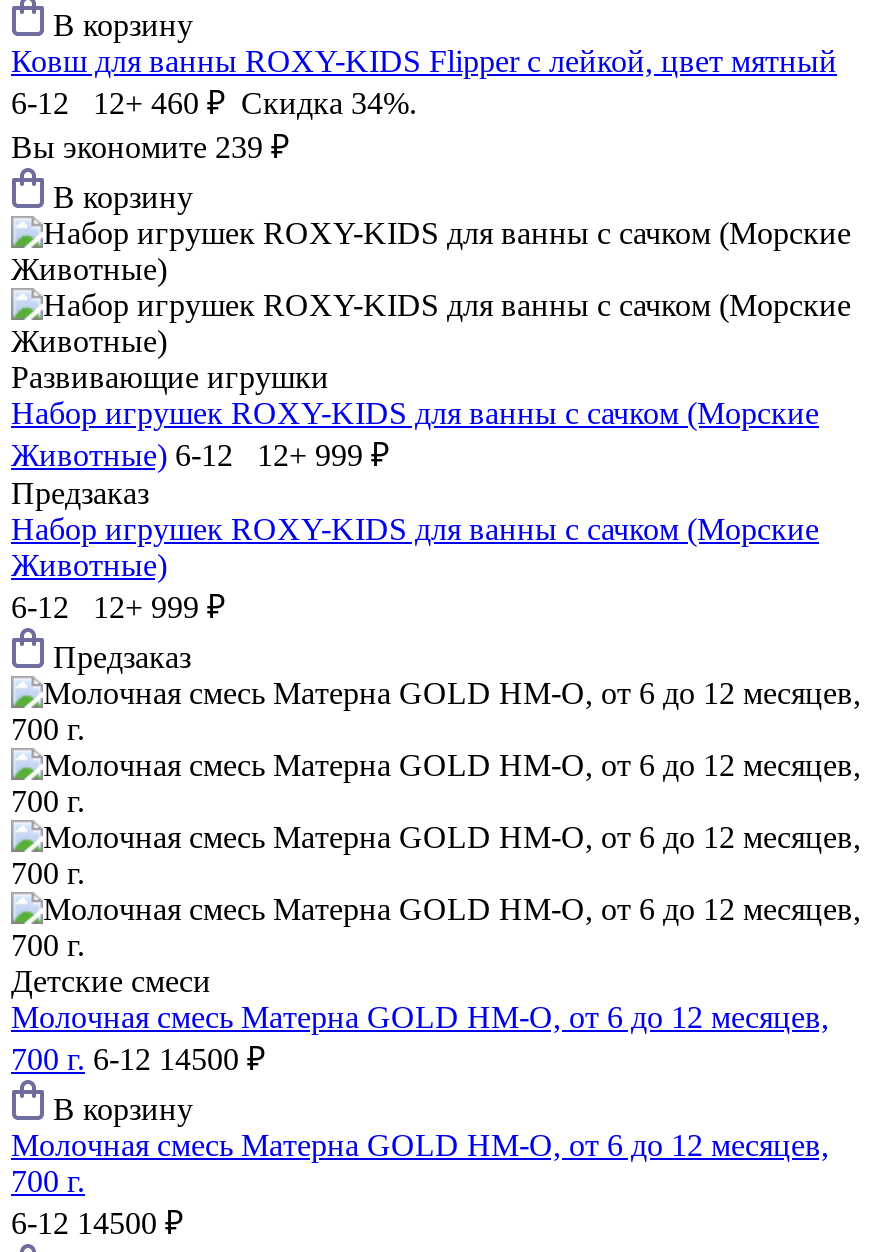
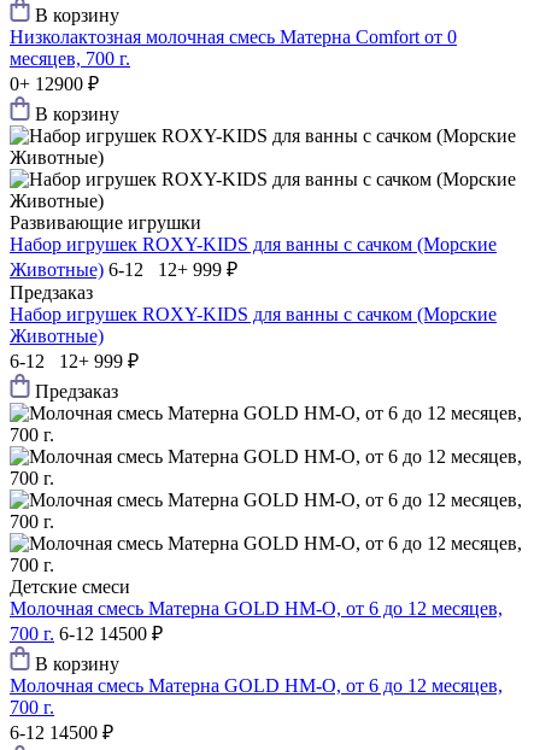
[11,44,837,164] Ковш для ванны ROXY-KIDS Flipper с лейкой, цвет мятный | 6-12 12+ 460 ₽ Скидка 34%. | Вы экономите 239 ₽ -> [10,27,457,94] Низколактозная молочная смесь Матерна Comfort от 0 | месяцев, 700 г. | 0+ 12900 ₽

